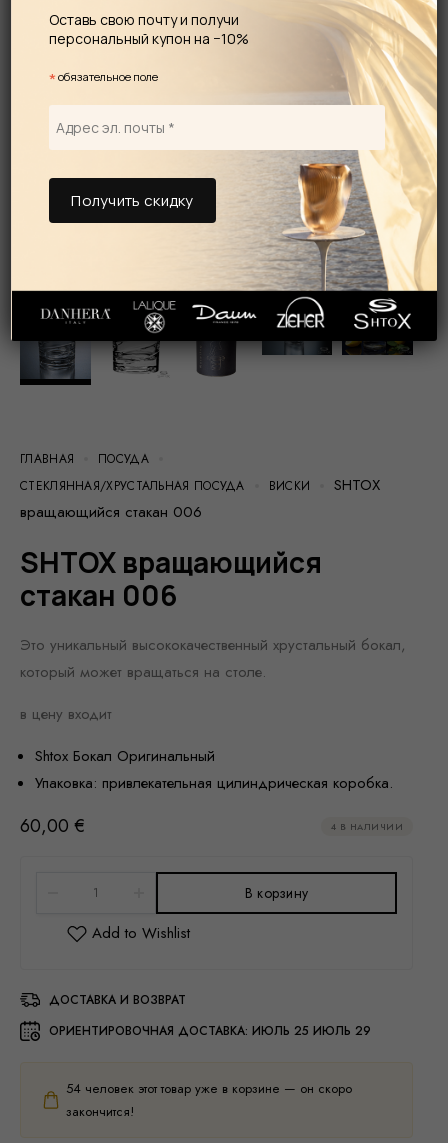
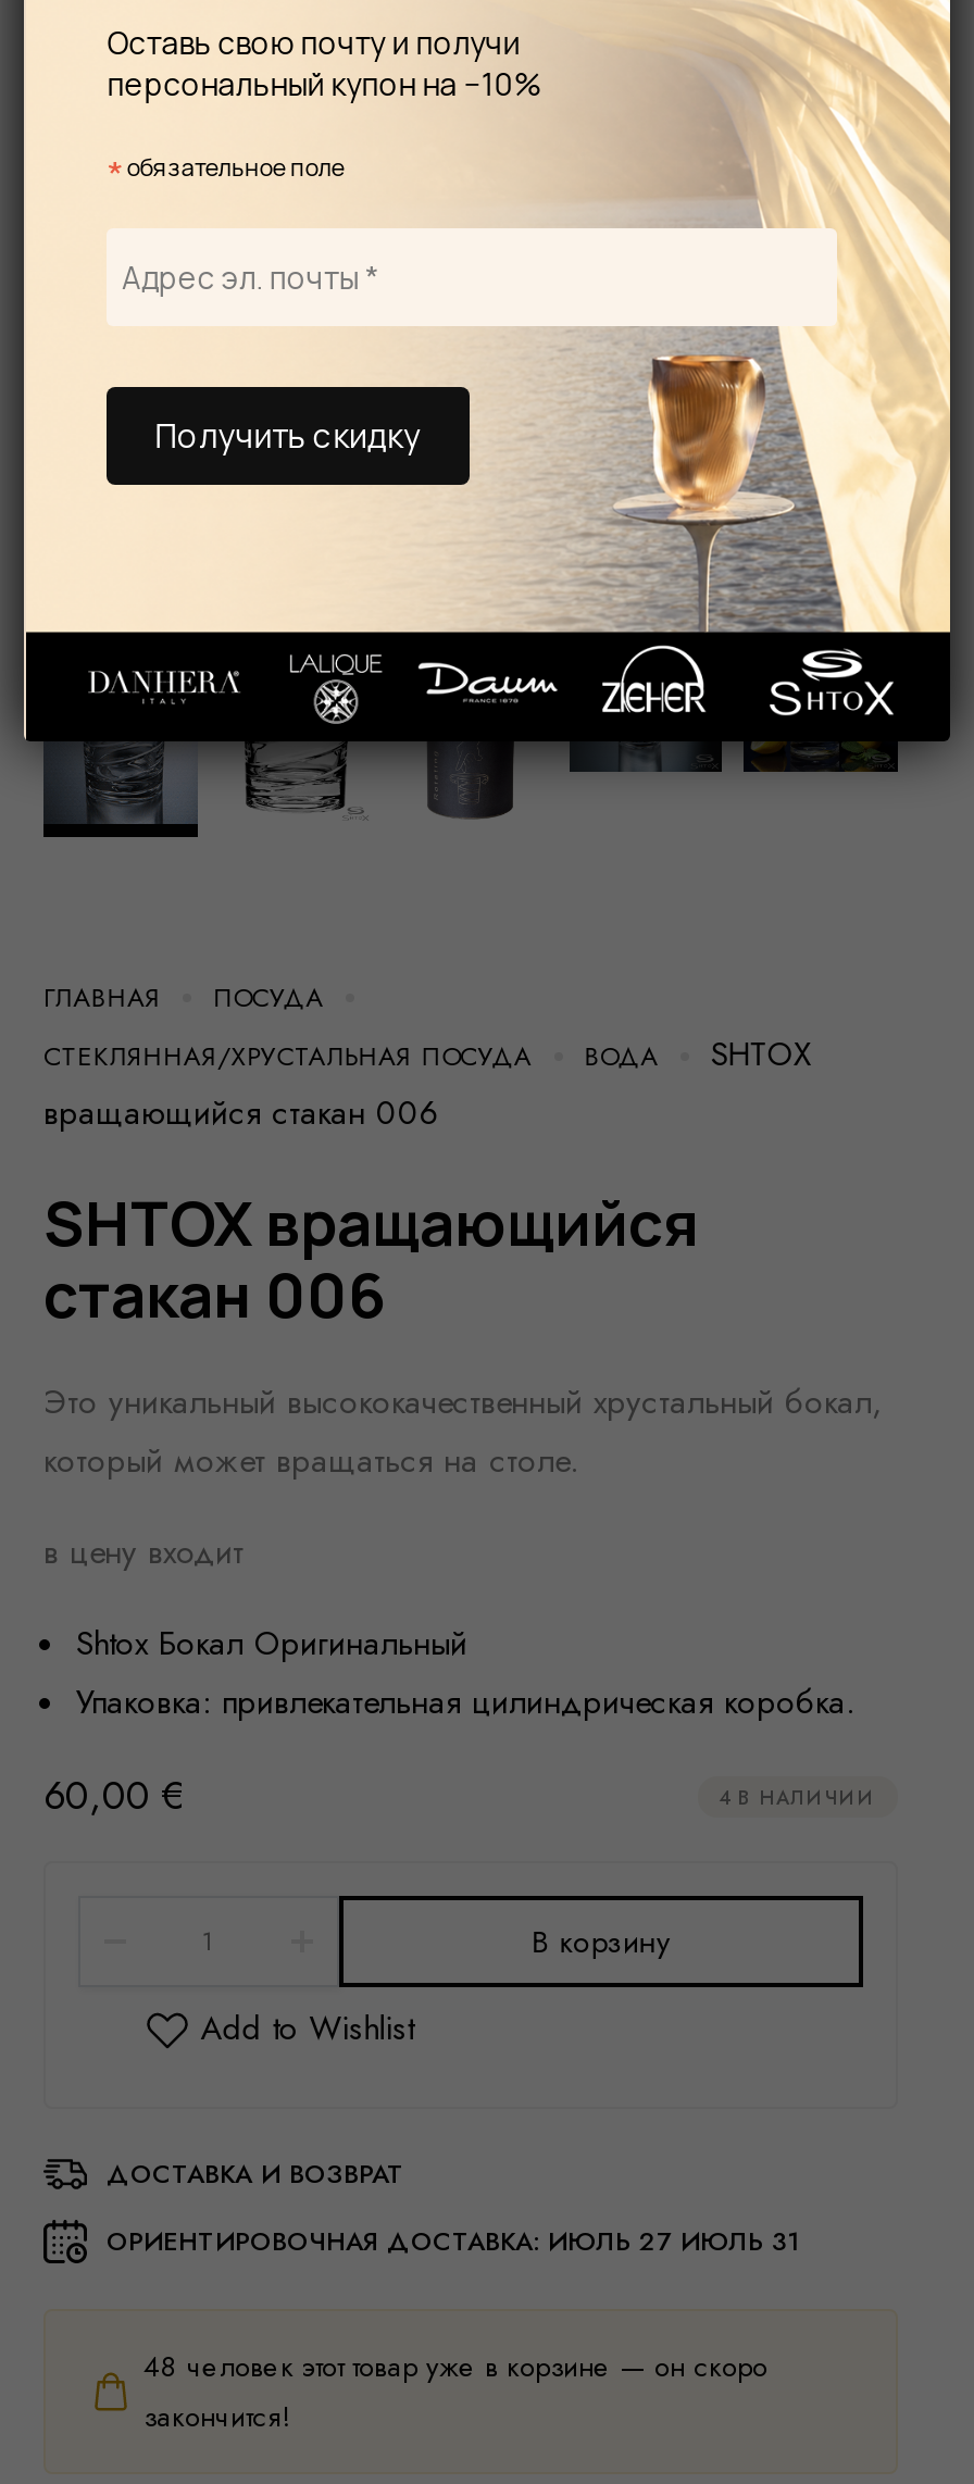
[269,477,310,495] ВИСКИ -> [584,1036,659,1075] ВОДА
[49,1022,371,1040] ОРИЕНТИРОВОЧНАЯ ДОСТАВКА: ИЮЛЬ 25 ИЮЛЬ 29 -> [107,2221,800,2260] ОРИЕНТИРОВОЧНАЯ ДОСТАВКА: ИЮЛЬ 27 ИЮЛЬ 31
[66,1079,352,1098] 54 человек этот товар уже в корзине — он скоро -> [143,2345,767,2386] 48 человек этот товар уже в корзине — он скоро

